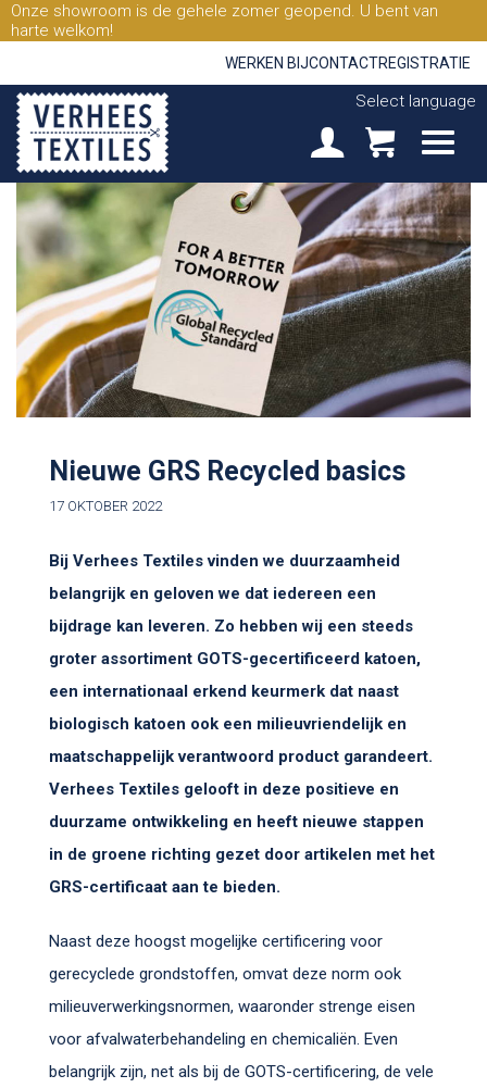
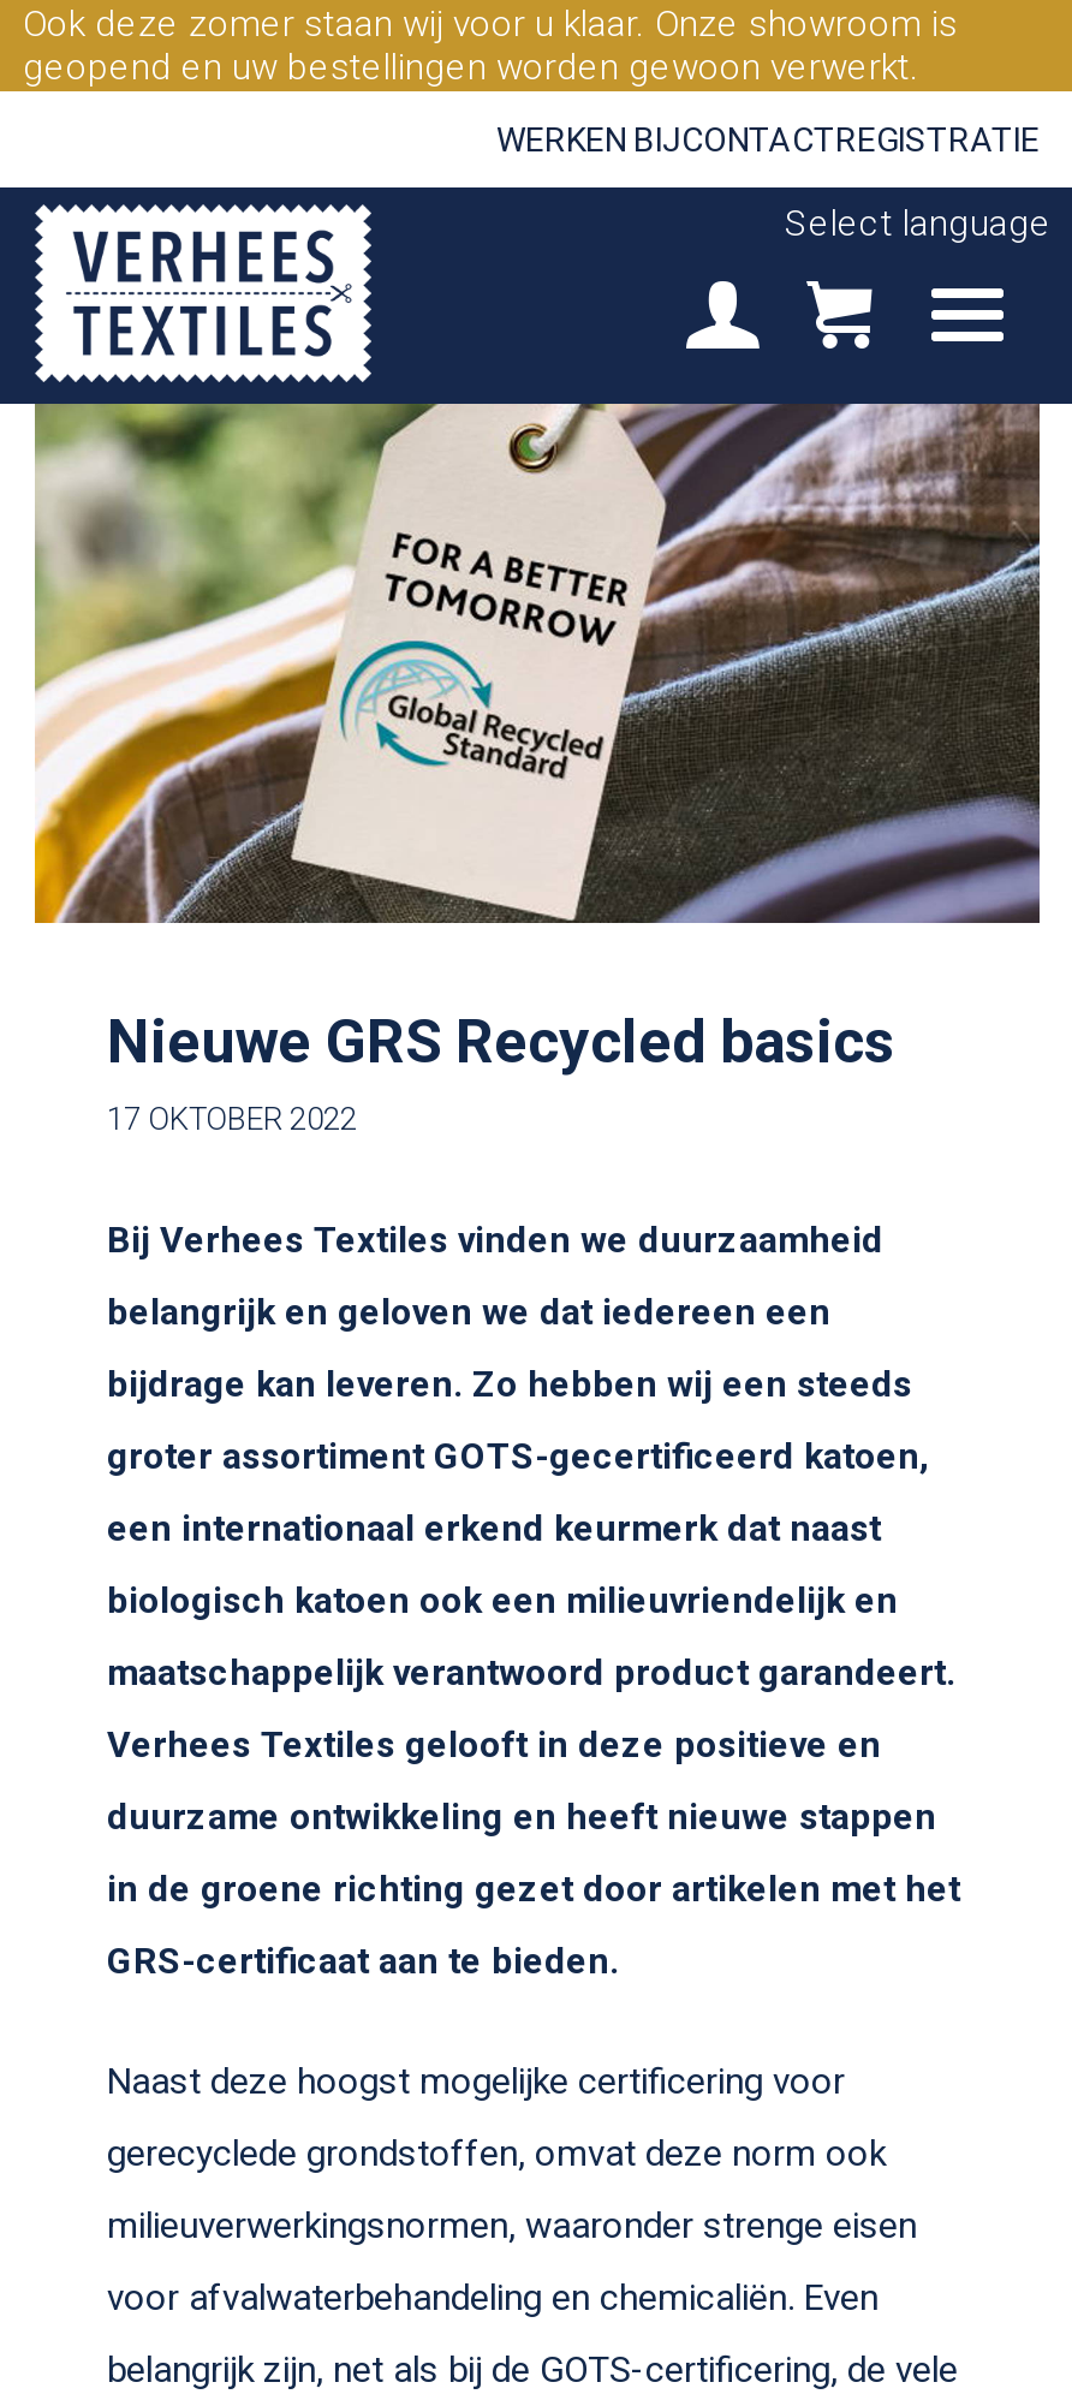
[11,1,438,40] Onze showroom is de gehele zomer geopend. U bent van | harte welkom! -> [23,2,958,89] Ook deze zomer staan wij voor u klaar. Onze showroom is | geopend en uw bestellingen worden gewoon verwerkt.

